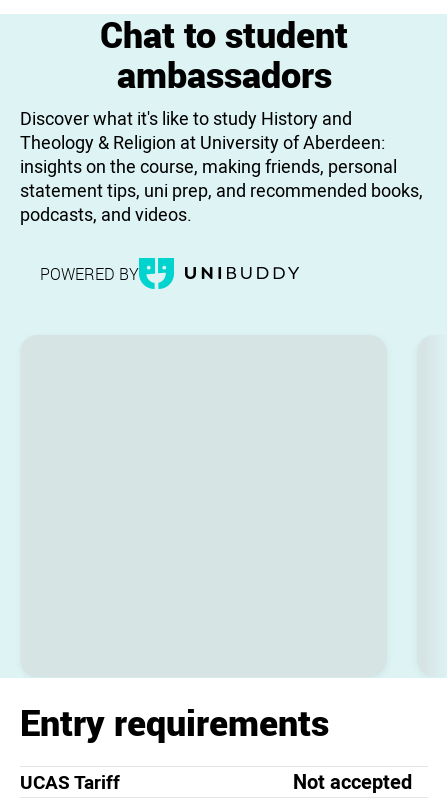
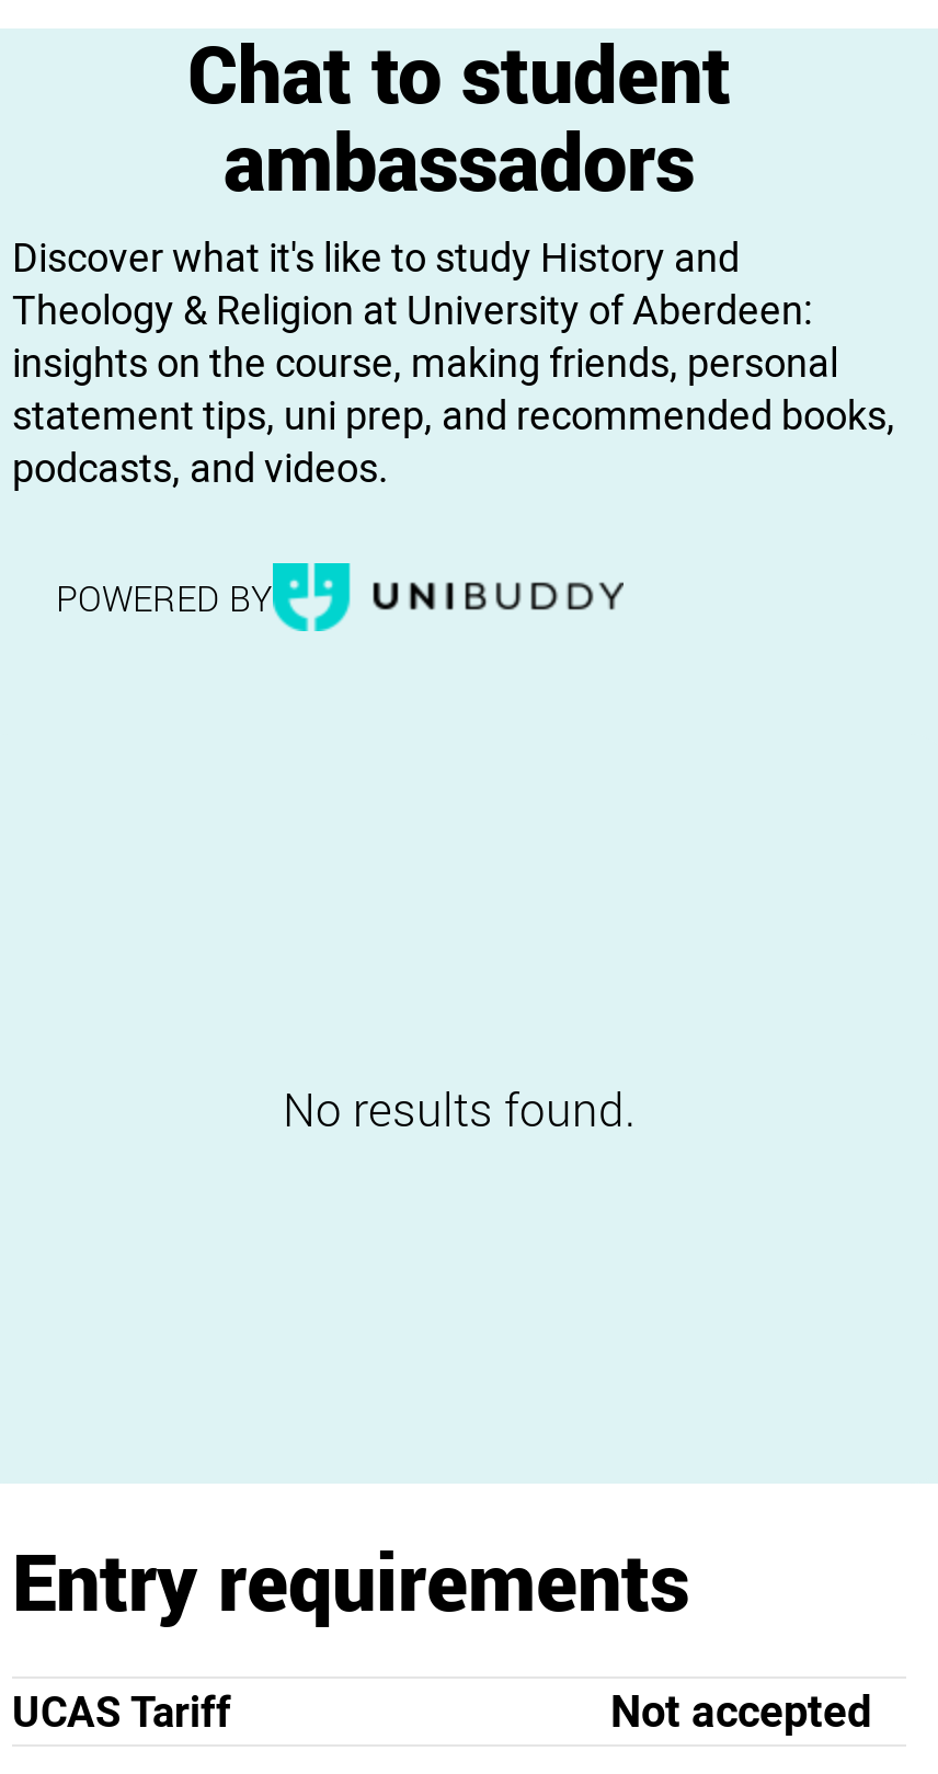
none -> [283,1078,636,1139] No results found.

